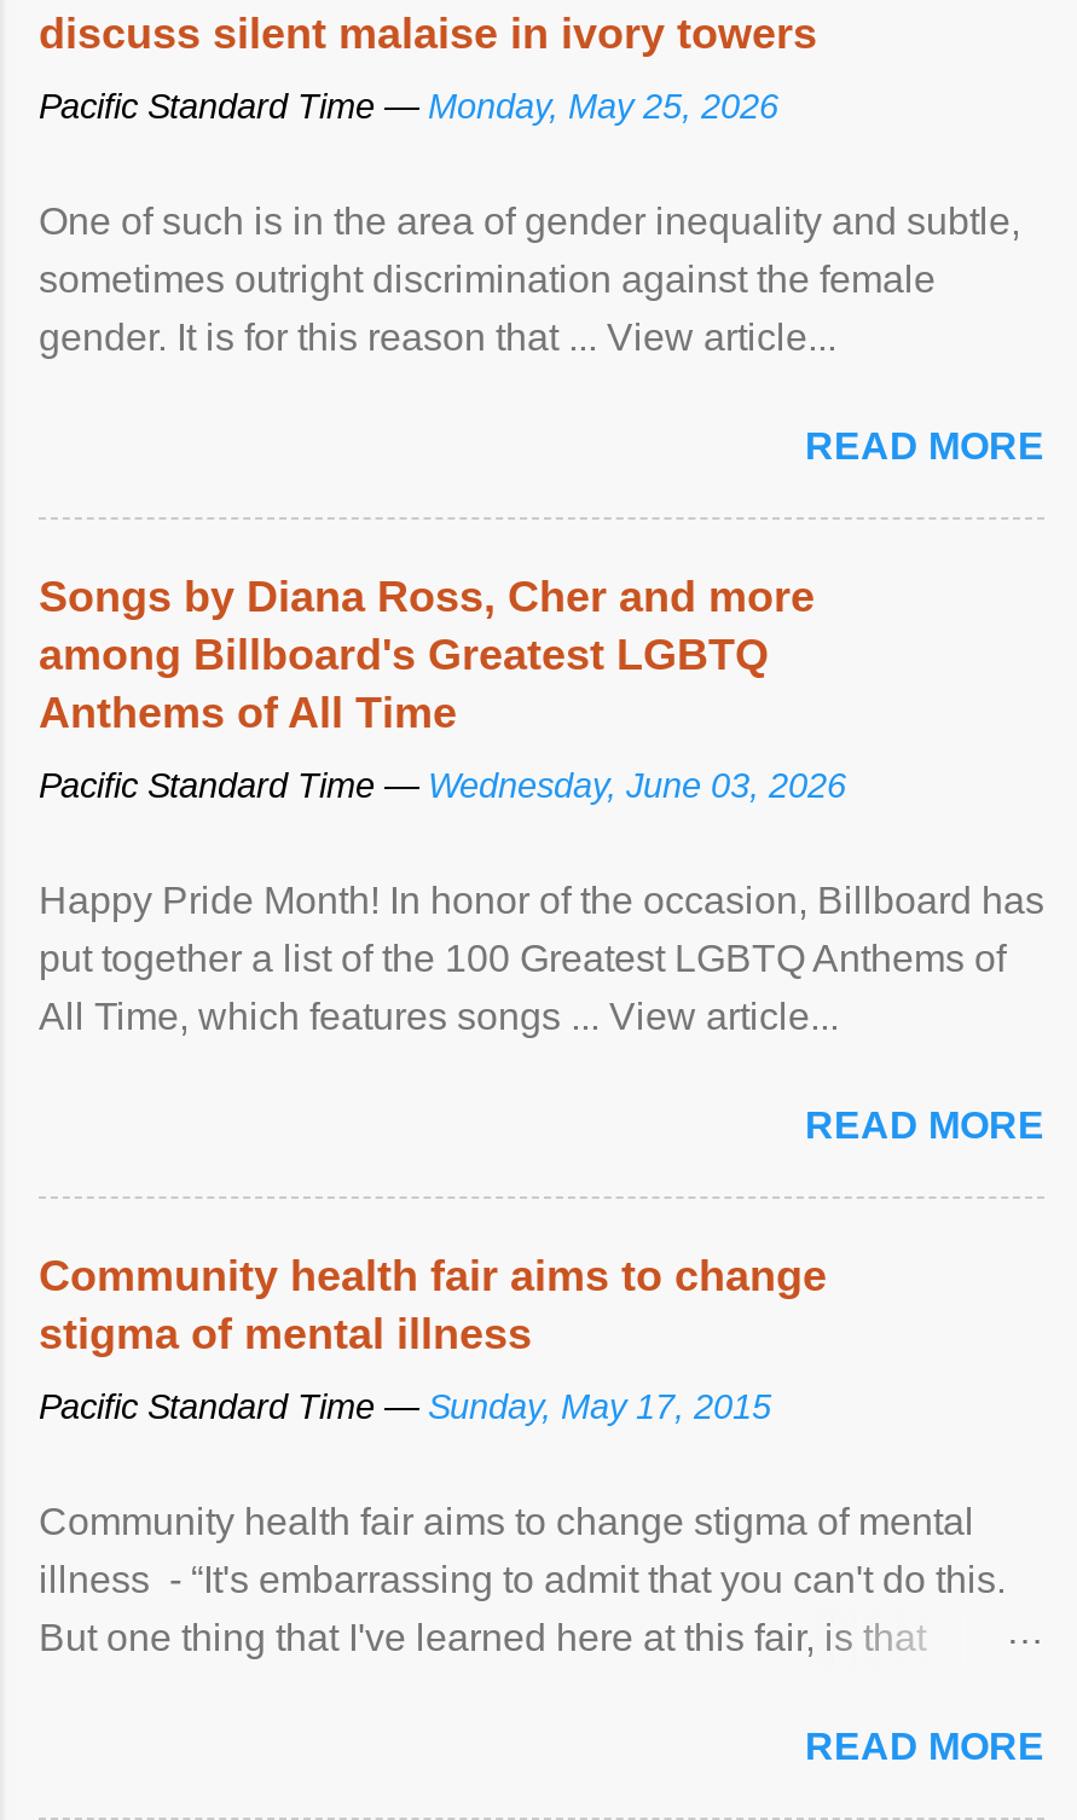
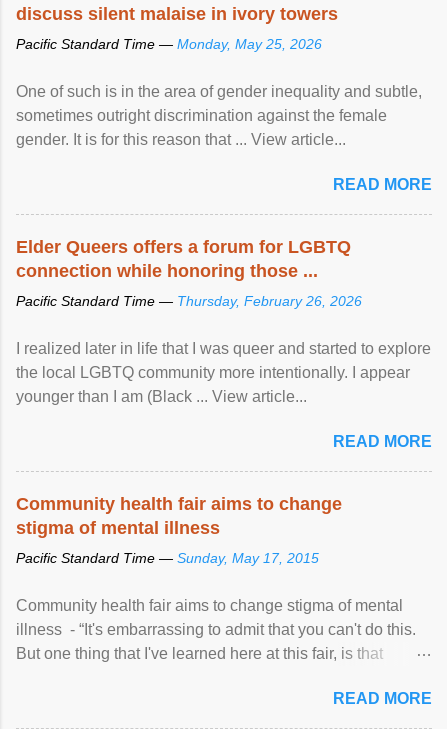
[39,572,815,736] Songs by Diana Ross, Cher and more | among Billboard's Greatest LGBTQ | Anthems of All Time -> [16,237,351,281] Elder Queers offers a forum for LGBTQ | connection while honoring those ...
[39,765,846,804] Pacific Standard Time — Wednesday, June 03, 2026 -> [16,293,362,309] Pacific Standard Time — Thursday, February 26, 2026
[39,879,1044,1036] Happy Pride Month! In honor of the occasion, Billboard has | put together a list of the 100 Greatest LGBTQ Anthems of | All Time, which features songs ... View article... -> [16,340,431,405] I realized later in life that I was queer and started to explore | the local LGBTQ community more intentionally. I appear | younger than I am (Black ... View article...

